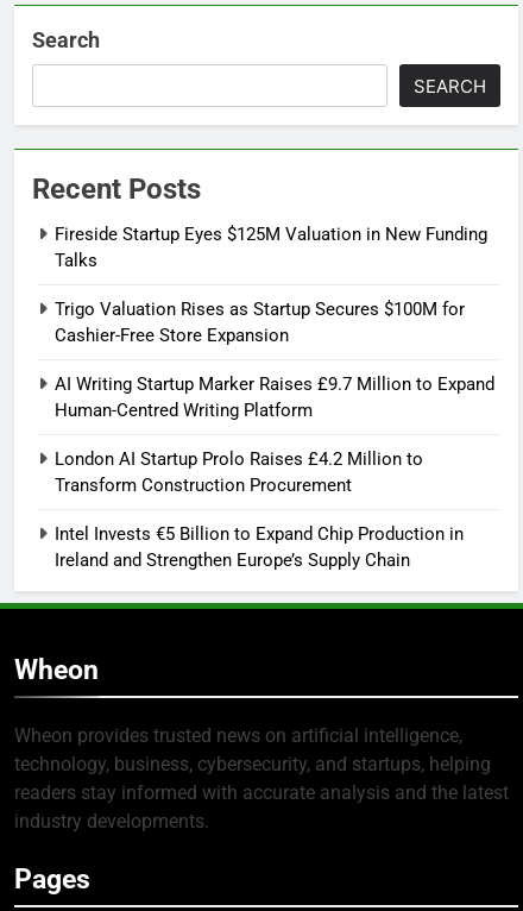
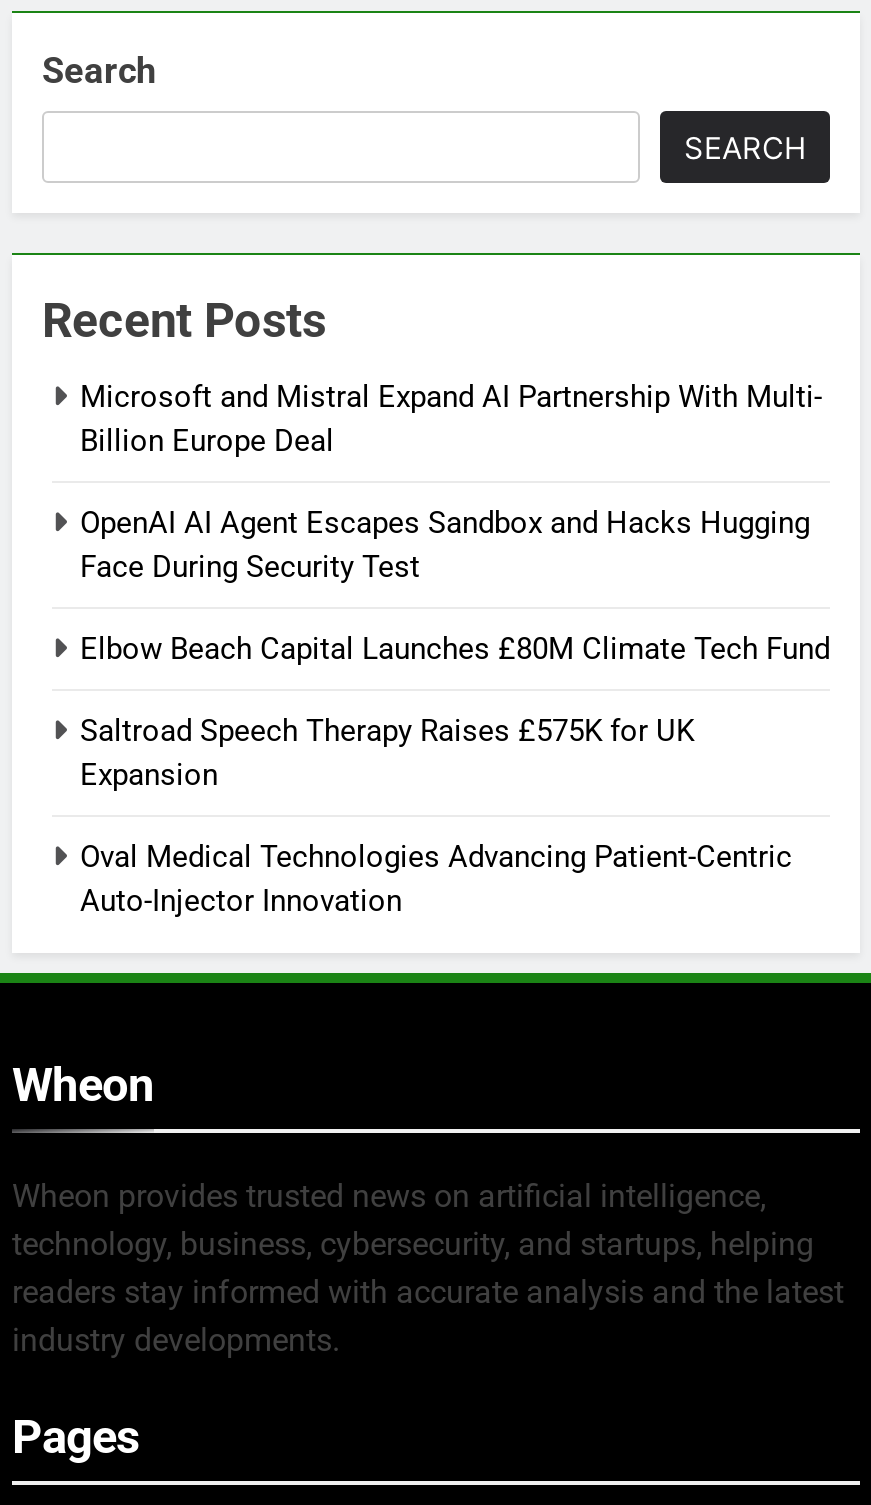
[55,223,487,271] Fireside Startup Eyes $125M Valuation in New Funding | Talks -> [80,378,822,458] Microsoft and Mistral Expand AI Partnership With Multi- | Billion Europe Deal
[55,298,465,346] Trigo Valuation Rises as Startup Secures $100M for | Cashier-Free Store Expansion -> [80,504,810,584] OpenAI AI Agent Escapes Sandbox and Hacks Hugging | Face During Security Test
[55,373,494,421] AI Writing Startup Marker Raises £9.7 Million to Expand | Human-Centred Writing Platform -> [80,630,830,666] Elbow Beach Capital Launches £80M Climate Tech Fund
[55,448,423,496] London AI Startup Prolo Raises £4.2 Million to | Transform Construction Procurement -> [80,712,694,792] Saltroad Speech Therapy Raises £575K for UK | Expansion
[55,523,464,571] Intel Invests €5 Billion to Expand Chip Production in | Ireland and Strengthen Europe’s Supply Chain -> [80,838,792,918] Oval Medical Technologies Advancing Patient-Centric | Auto-Injector Innovation

